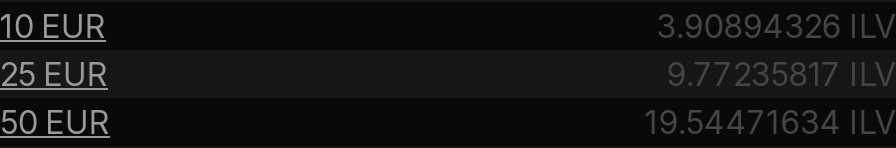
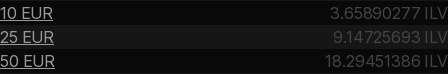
[656,6,896,46] 3.90894326 ILV -> [330,3,448,23] 3.65890277 ILV
[666,54,896,94] 9.77235817 ILV -> [333,27,448,47] 9.14725693 ILV
[645,102,896,142] 19.54471634 ILV -> [325,51,448,71] 18.29451386 ILV

